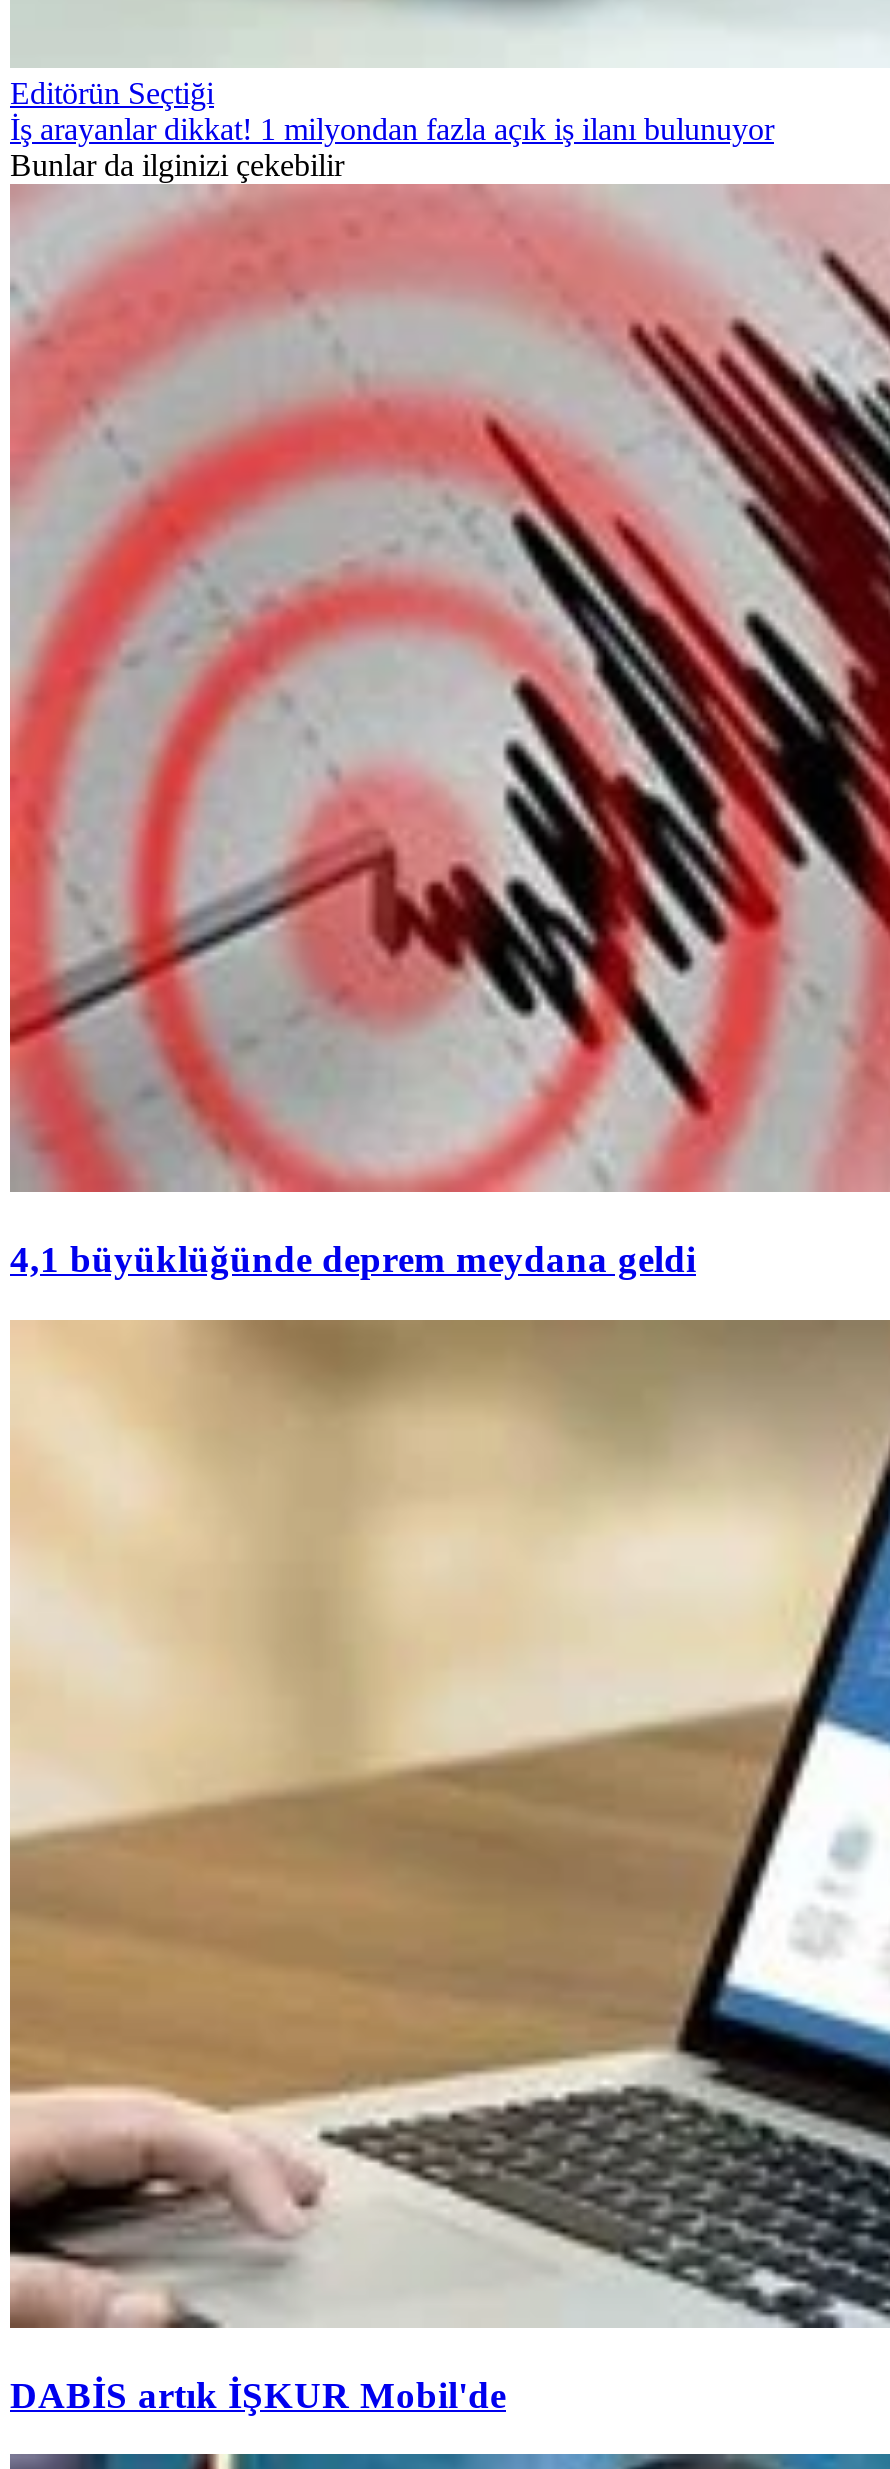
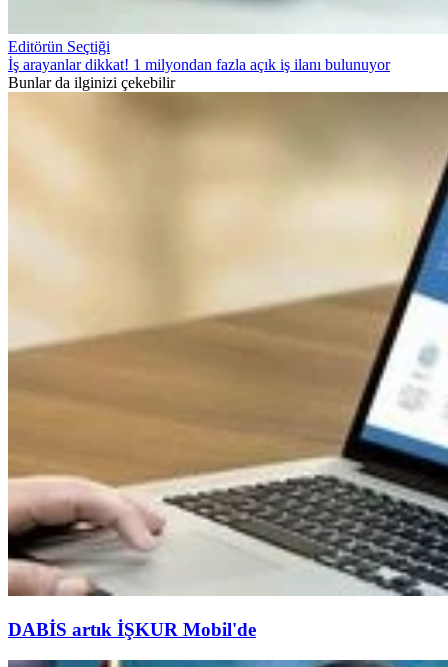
[10,184,884,1280] [image] | 4,1 büyüklüğünde deprem meydana geldi -> none

